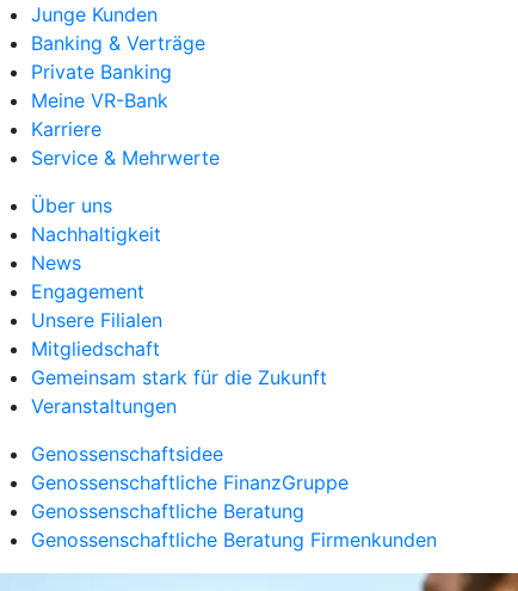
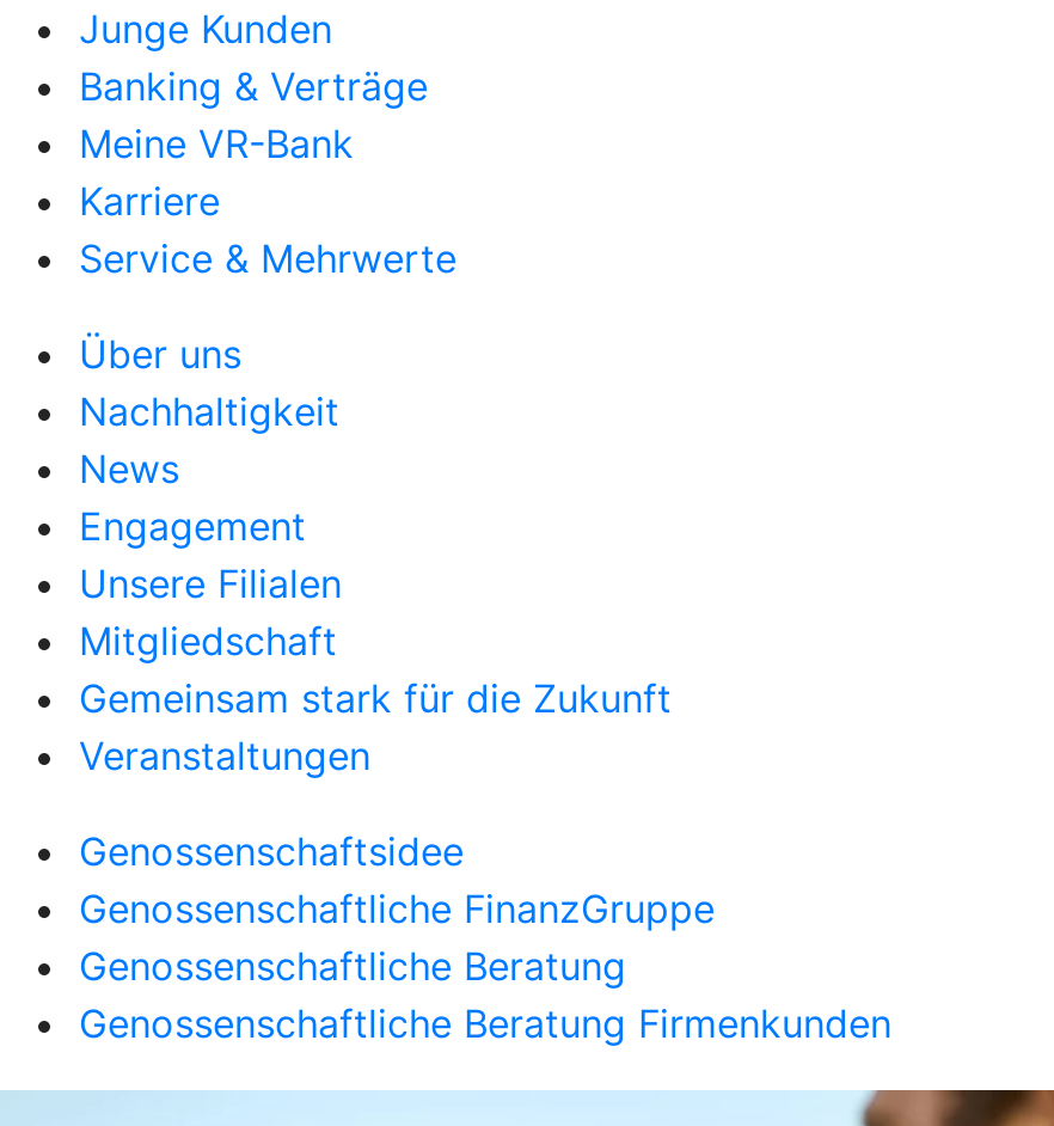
[31,60,172,84] Private Banking -> none

